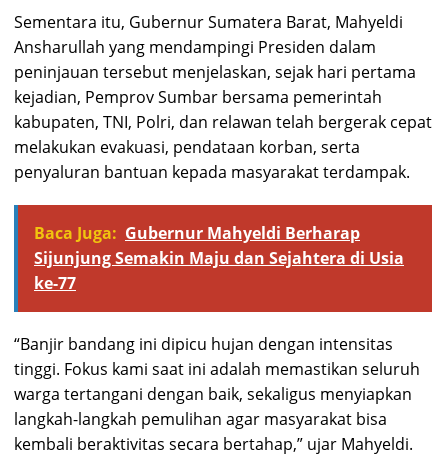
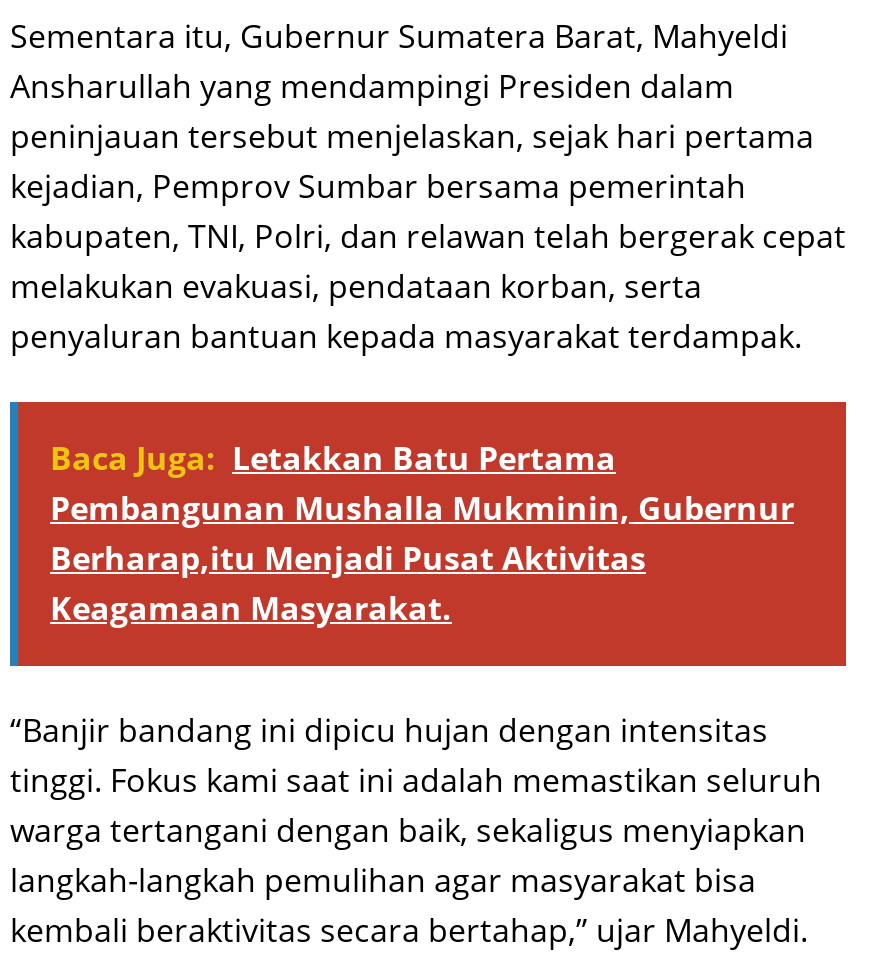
[34,222,404,294] Baca Juga: Gubernur Mahyeldi Berharap | Sijunjung Semakin Maju dan Sejahtera di Usia | ke-77 -> [50,436,794,630] Baca Juga: Letakkan Batu Pertama | Pembangunan Mushalla Mukminin, Gubernur | Berharap,itu Menjadi Pusat Aktivitas | Keagamaan Masyarakat.

